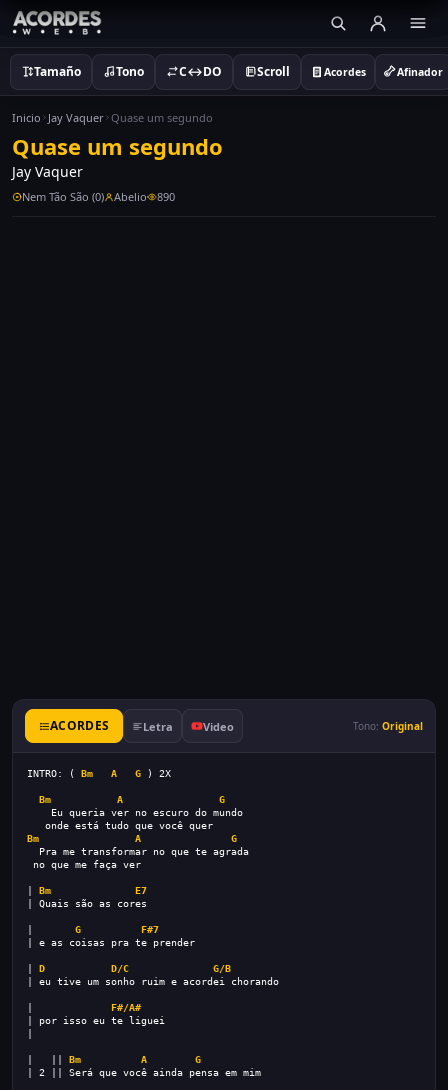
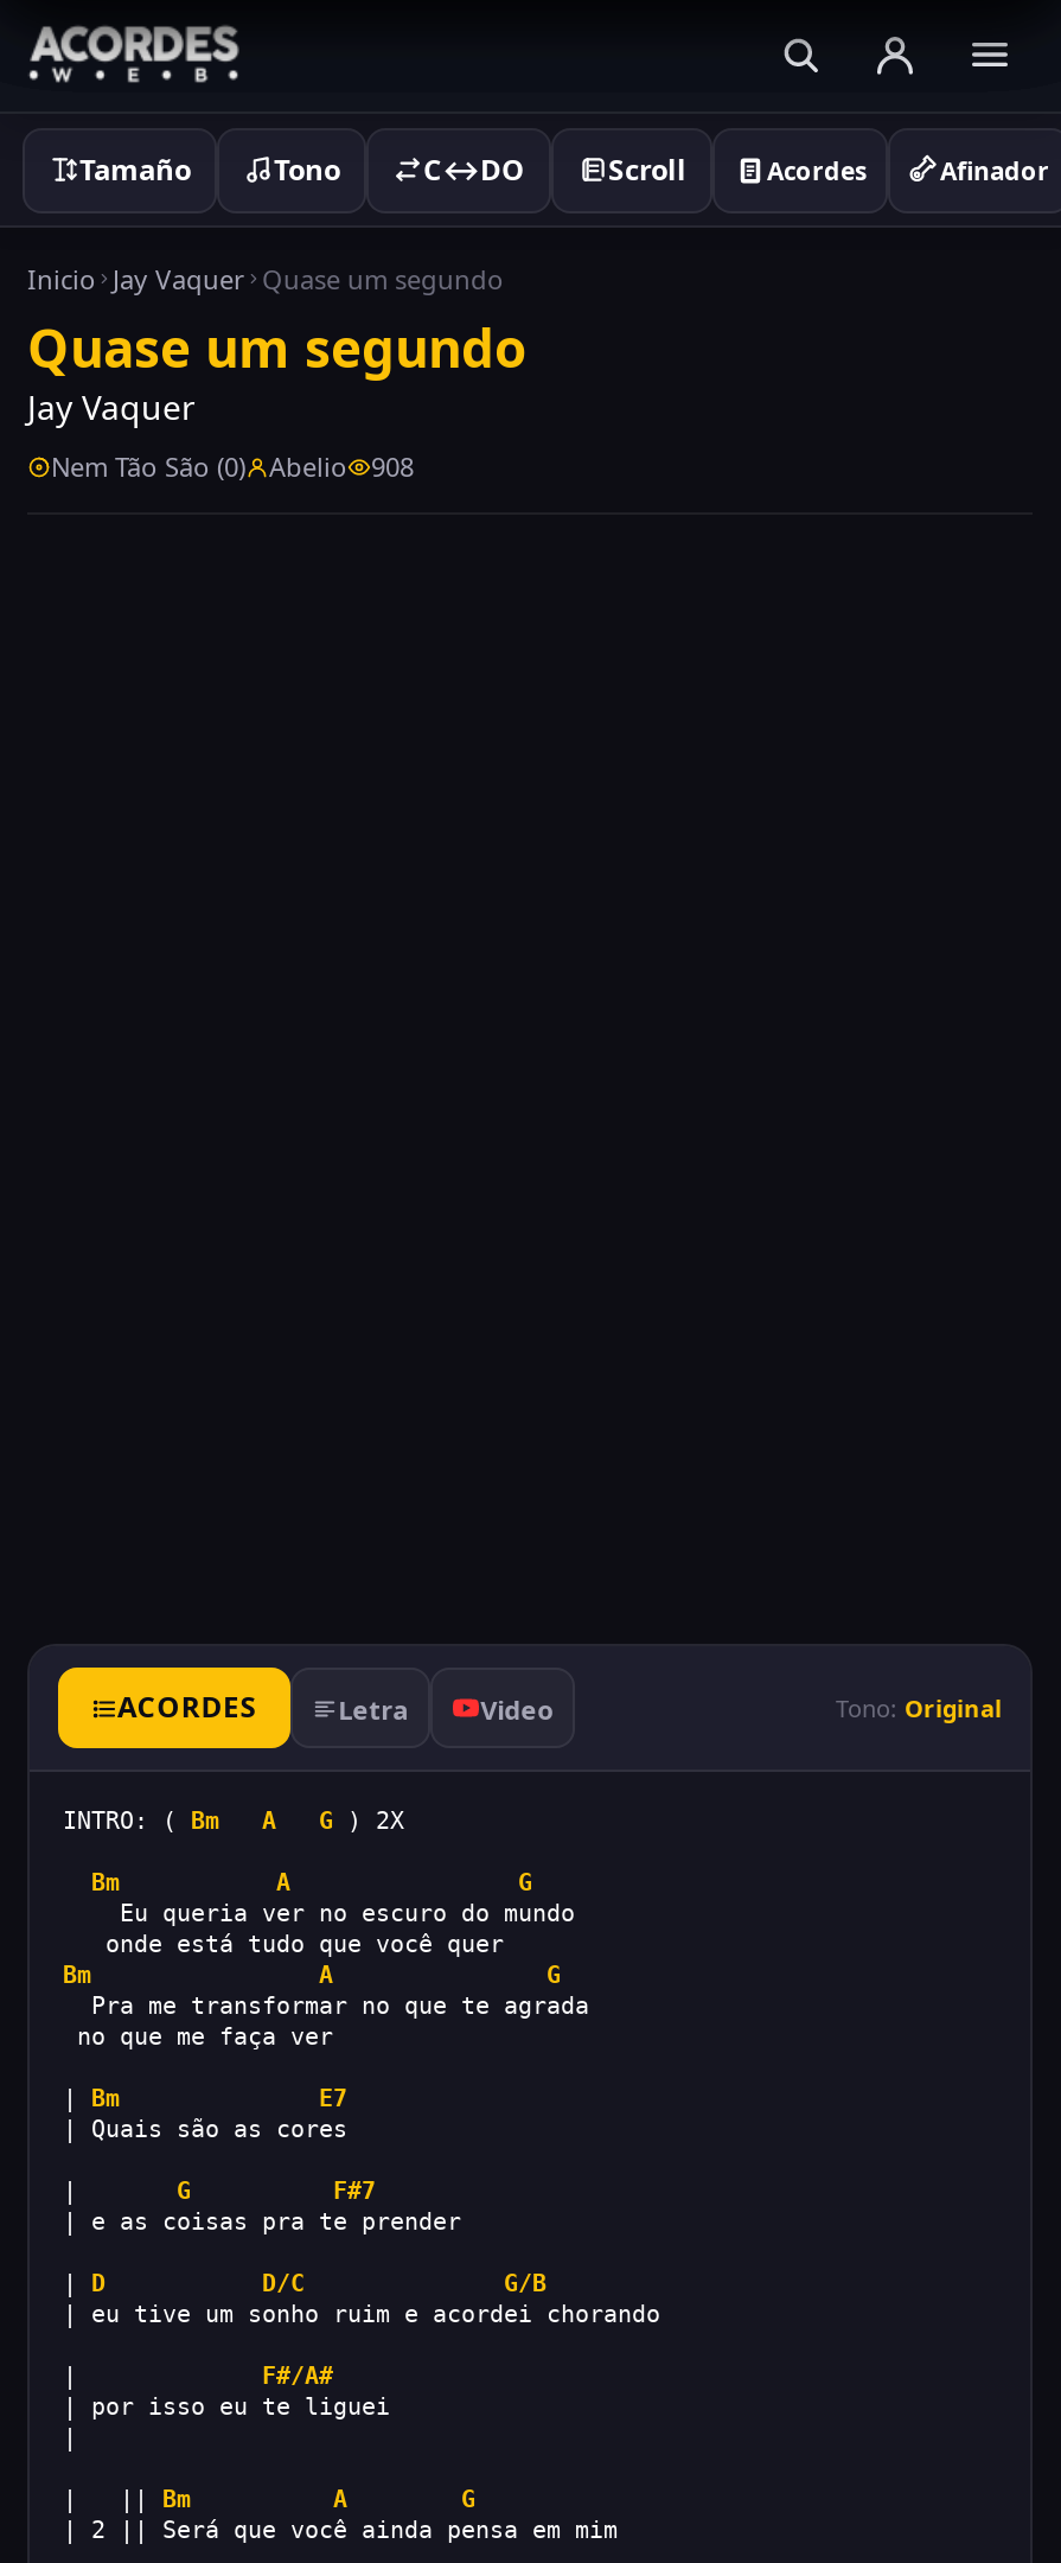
[22,189,175,204] Nem Tão São (0) Abelio 890 -> [51,448,414,484] Nem Tão São (0) Abelio 908

